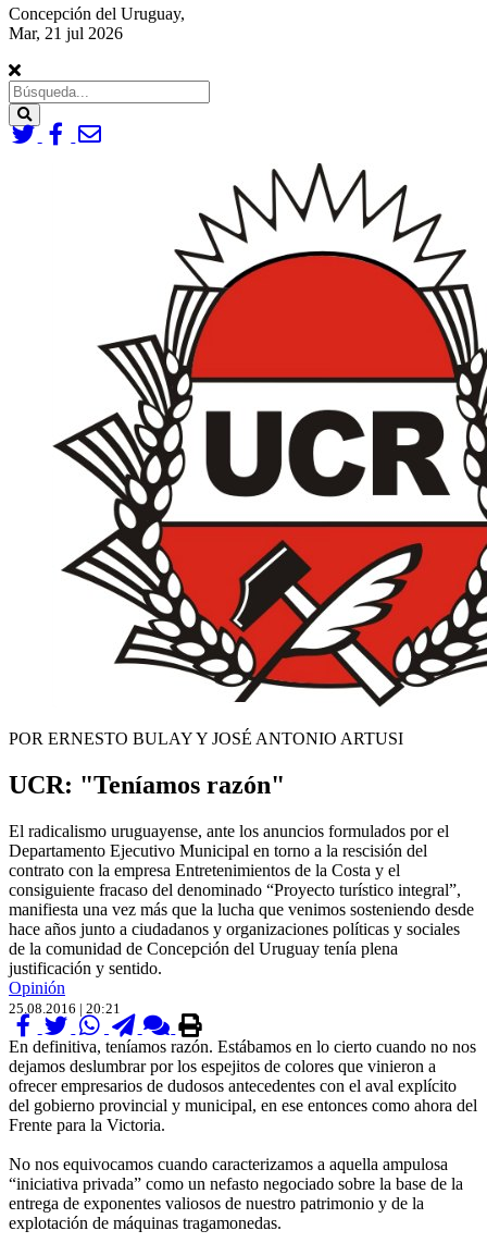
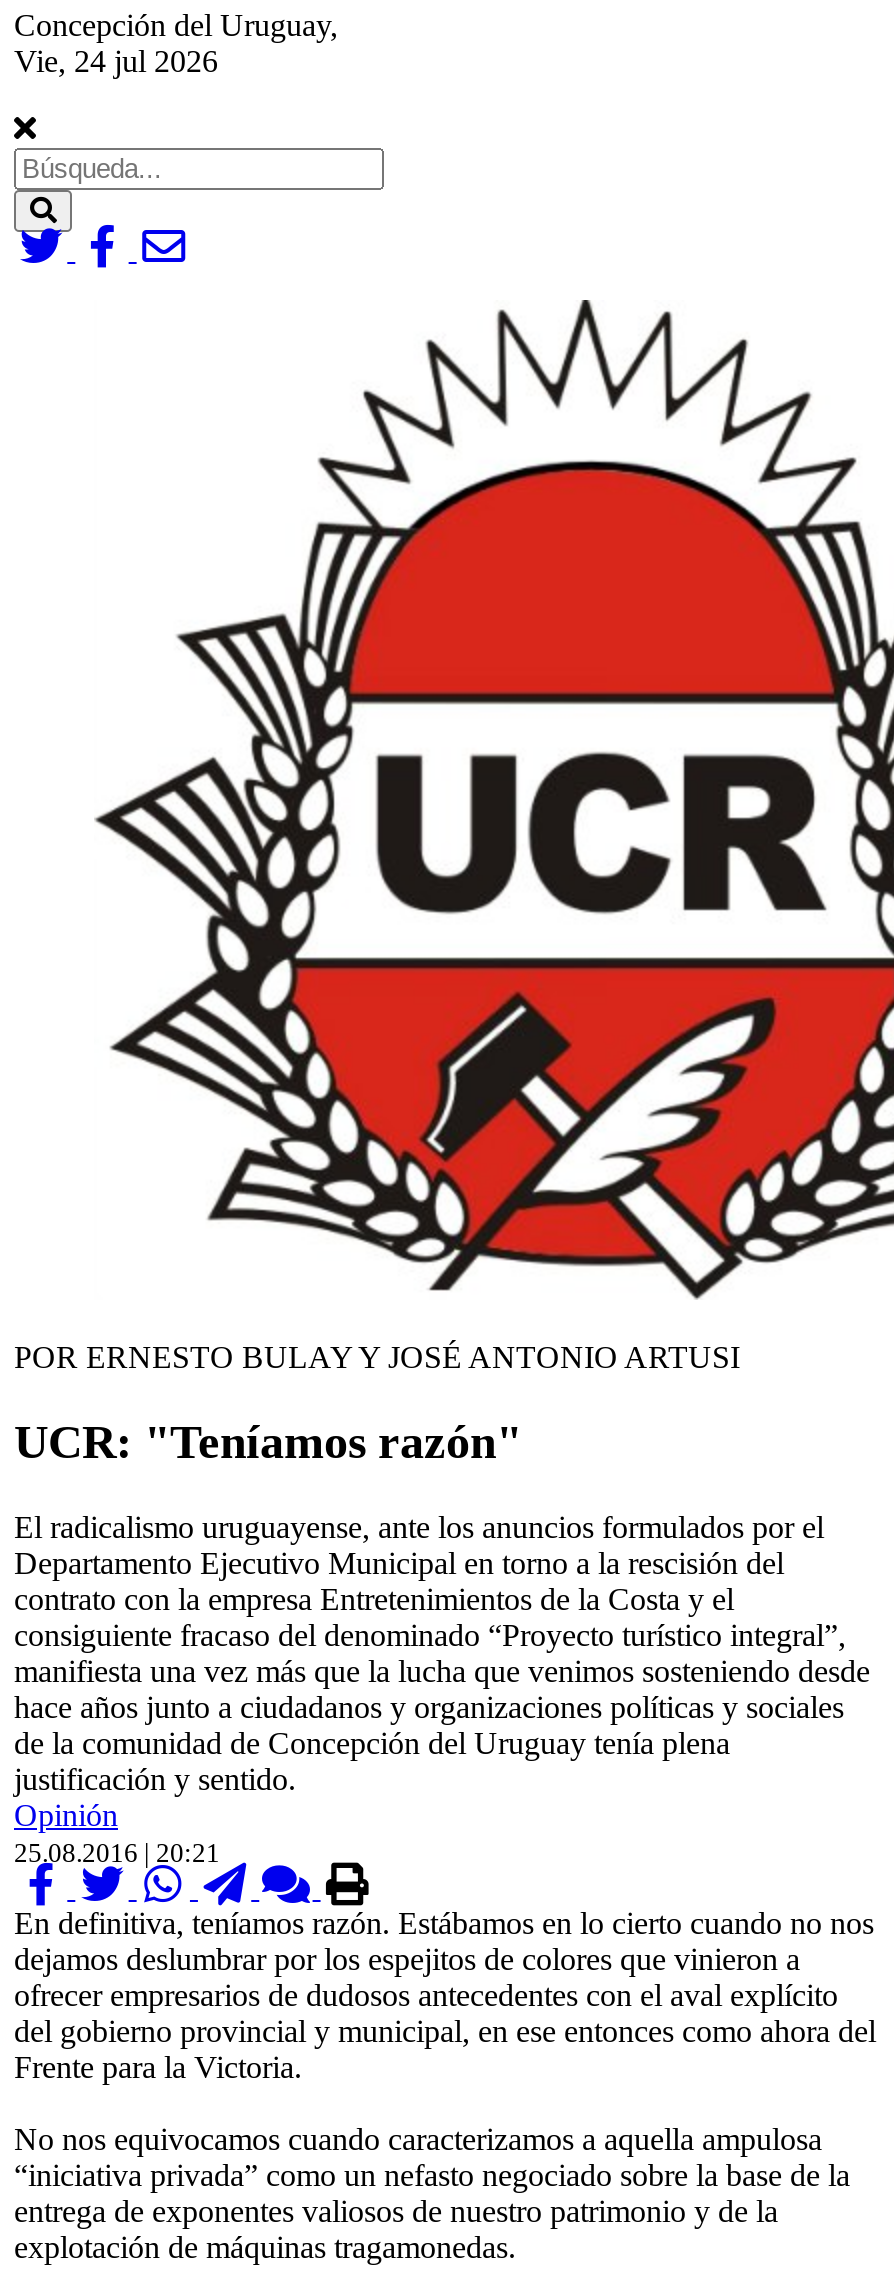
[9,24,123,42] Mar, 21 jul 2026 -> [14,44,218,78] Vie, 24 jul 2026

